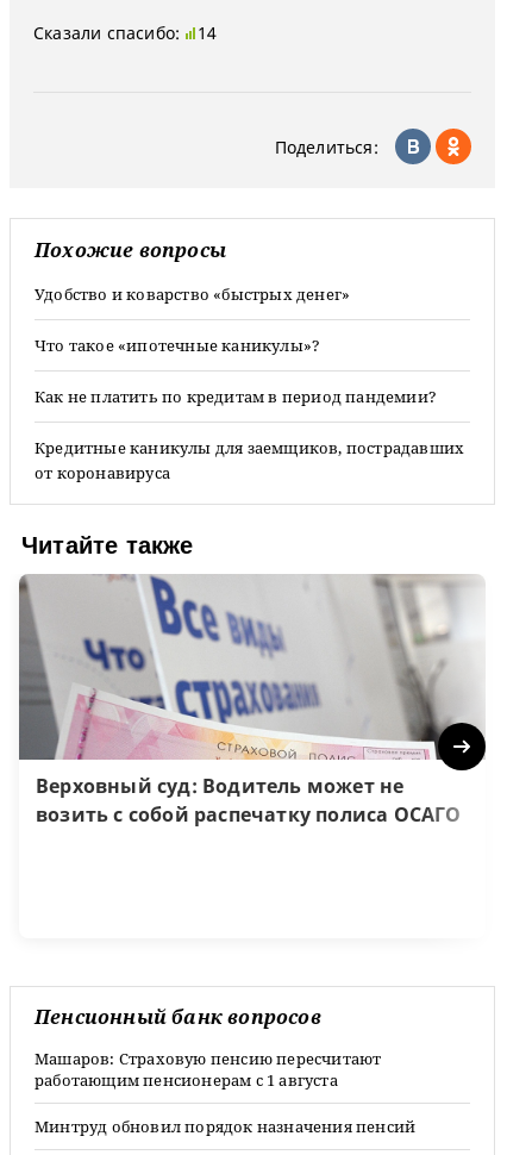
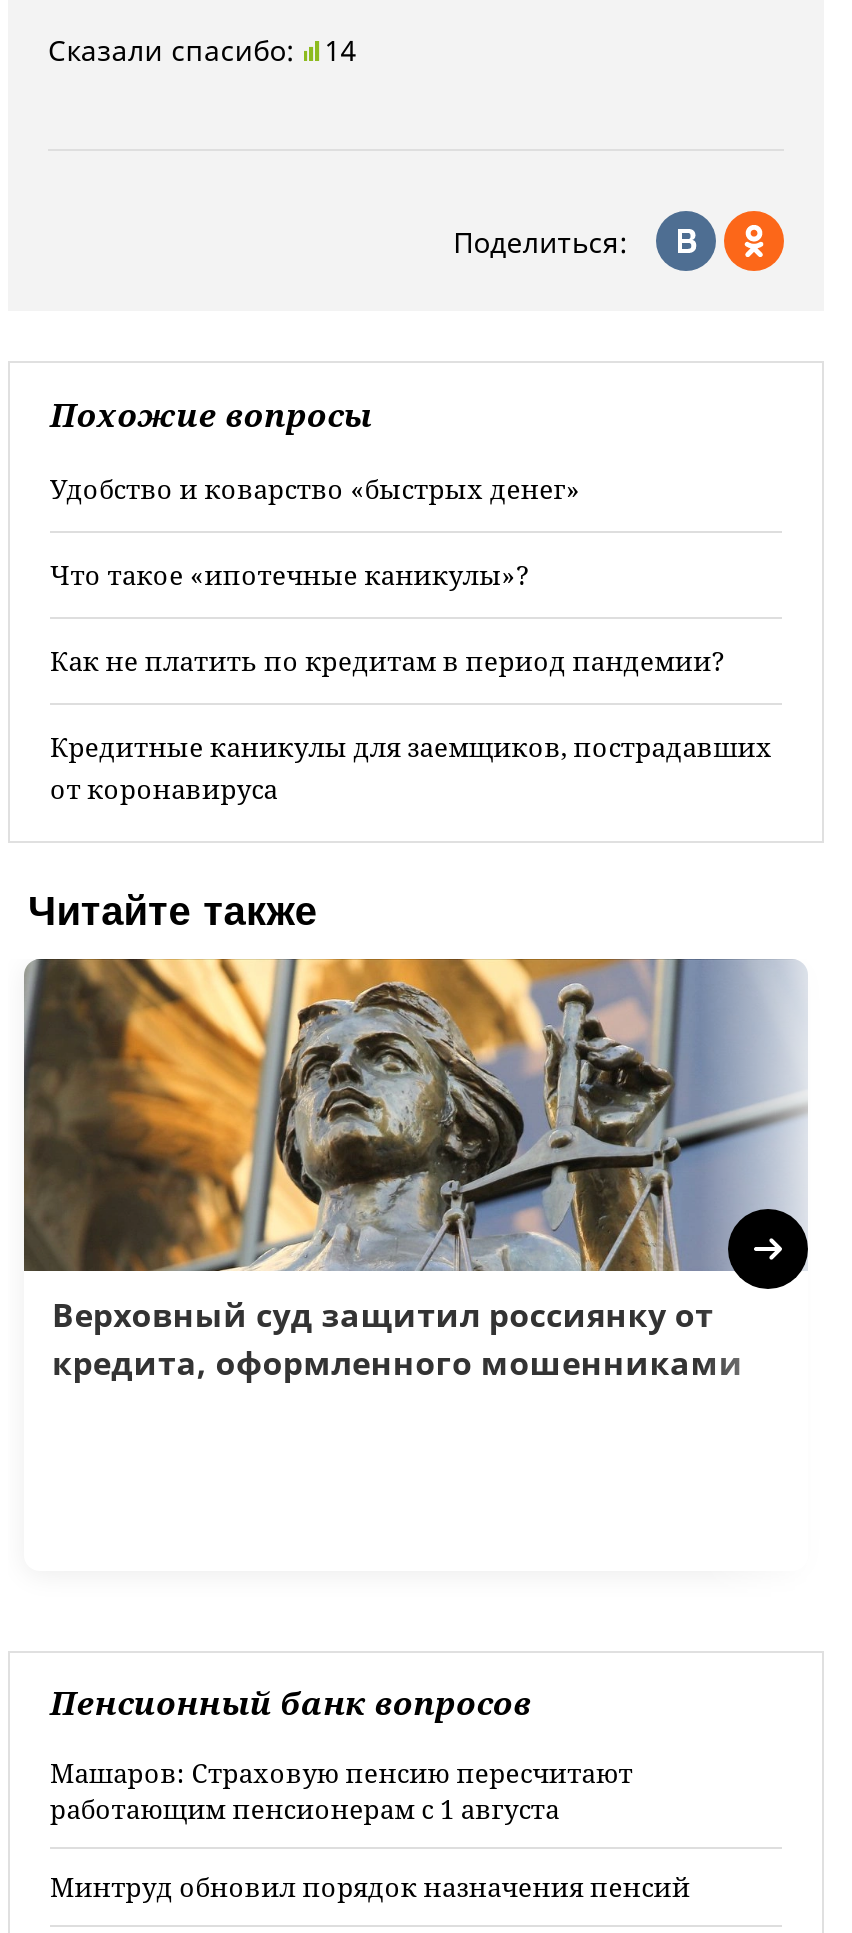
[19,573,483,828] [image] | Верховный суд: Водитель может не | возить с собой распечатку полиса ОСАГО -> [24,957,806,1385] [image] | Верховный суд защитил россиянку от | кредита, оформленного мошенниками

